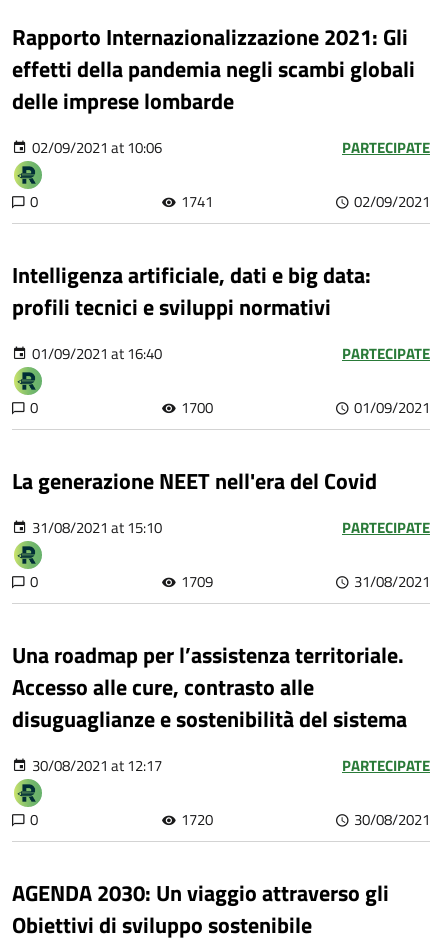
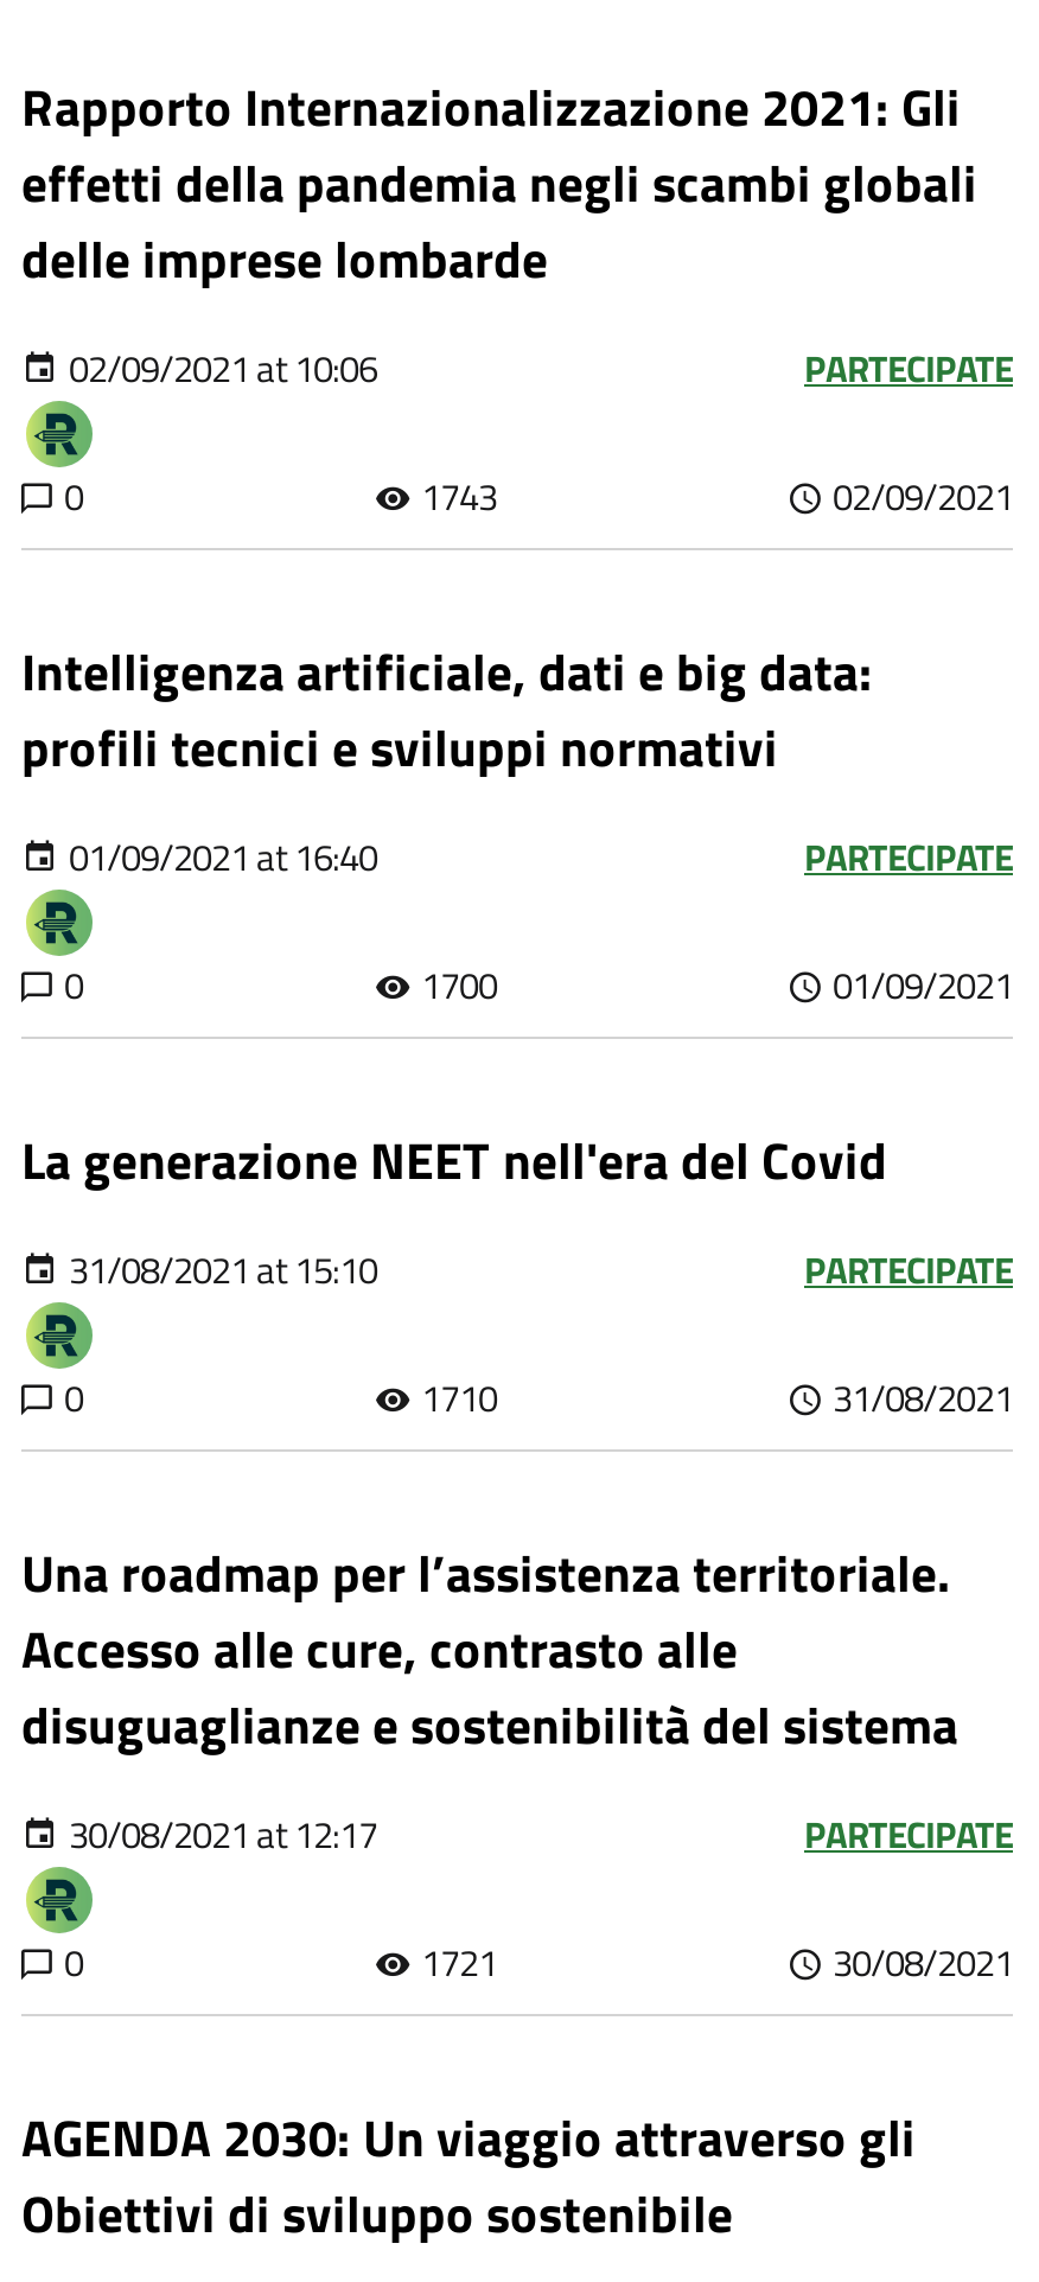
[180,190,212,213] 1741 -> [421,470,497,524] 1743
[180,570,212,593] 1709 -> [421,1371,497,1426] 1710
[180,808,212,831] 1720 -> [421,1936,497,1990] 1721

